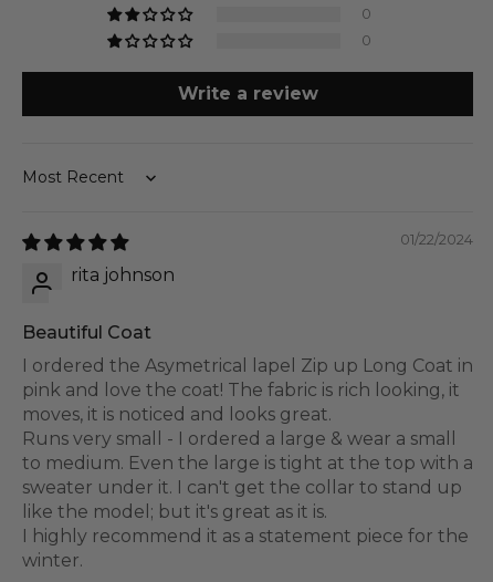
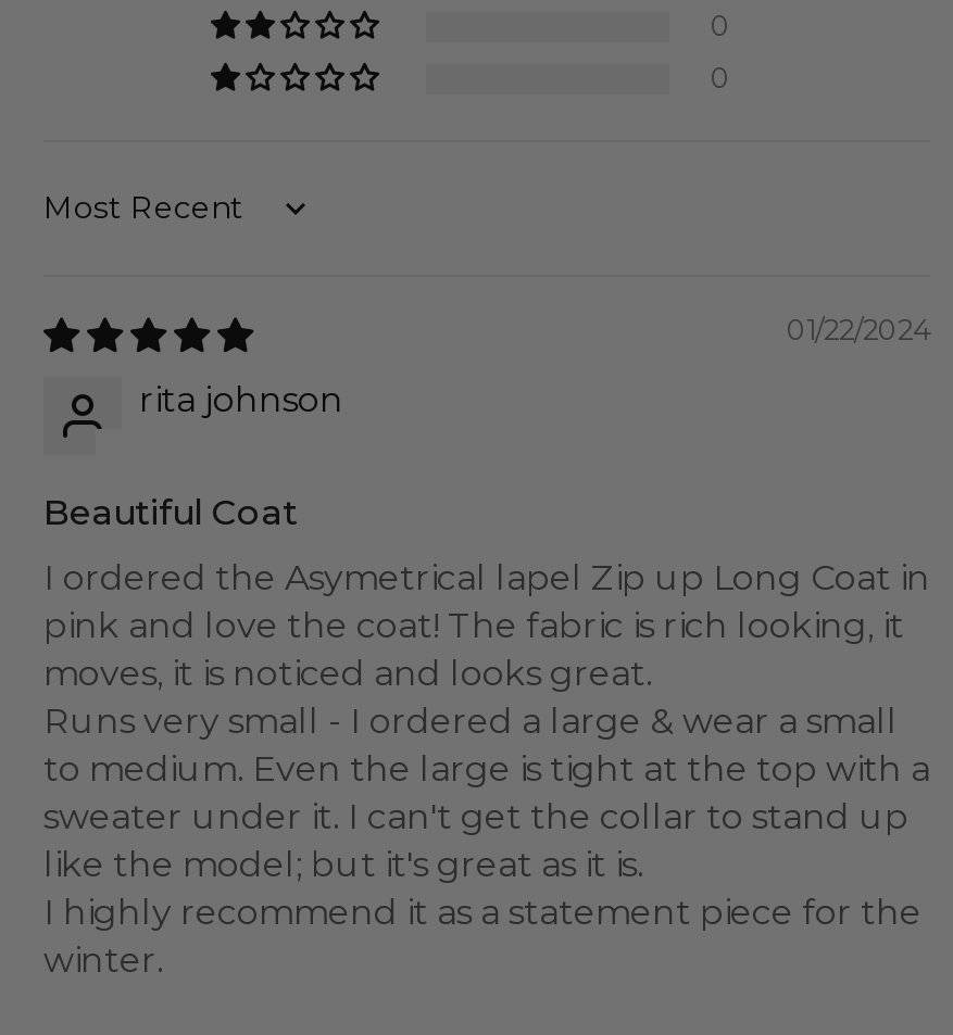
[177,83,318,104] Write a review -> none

